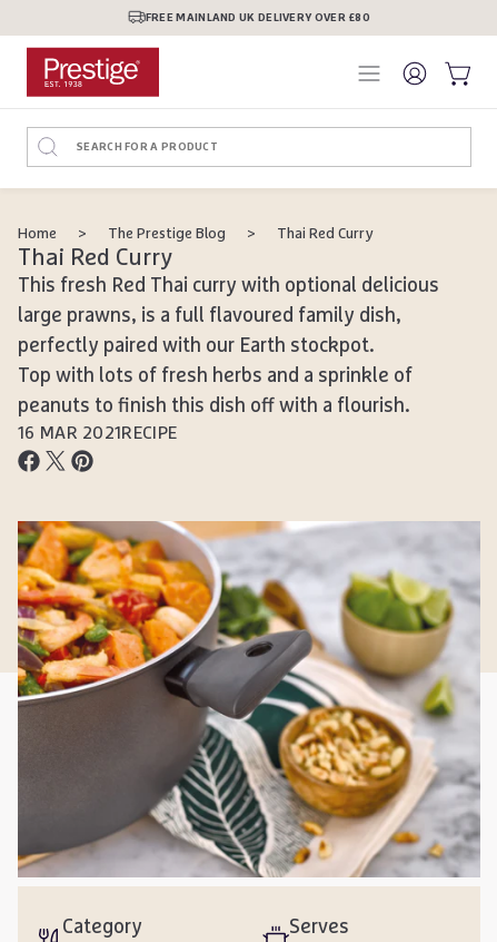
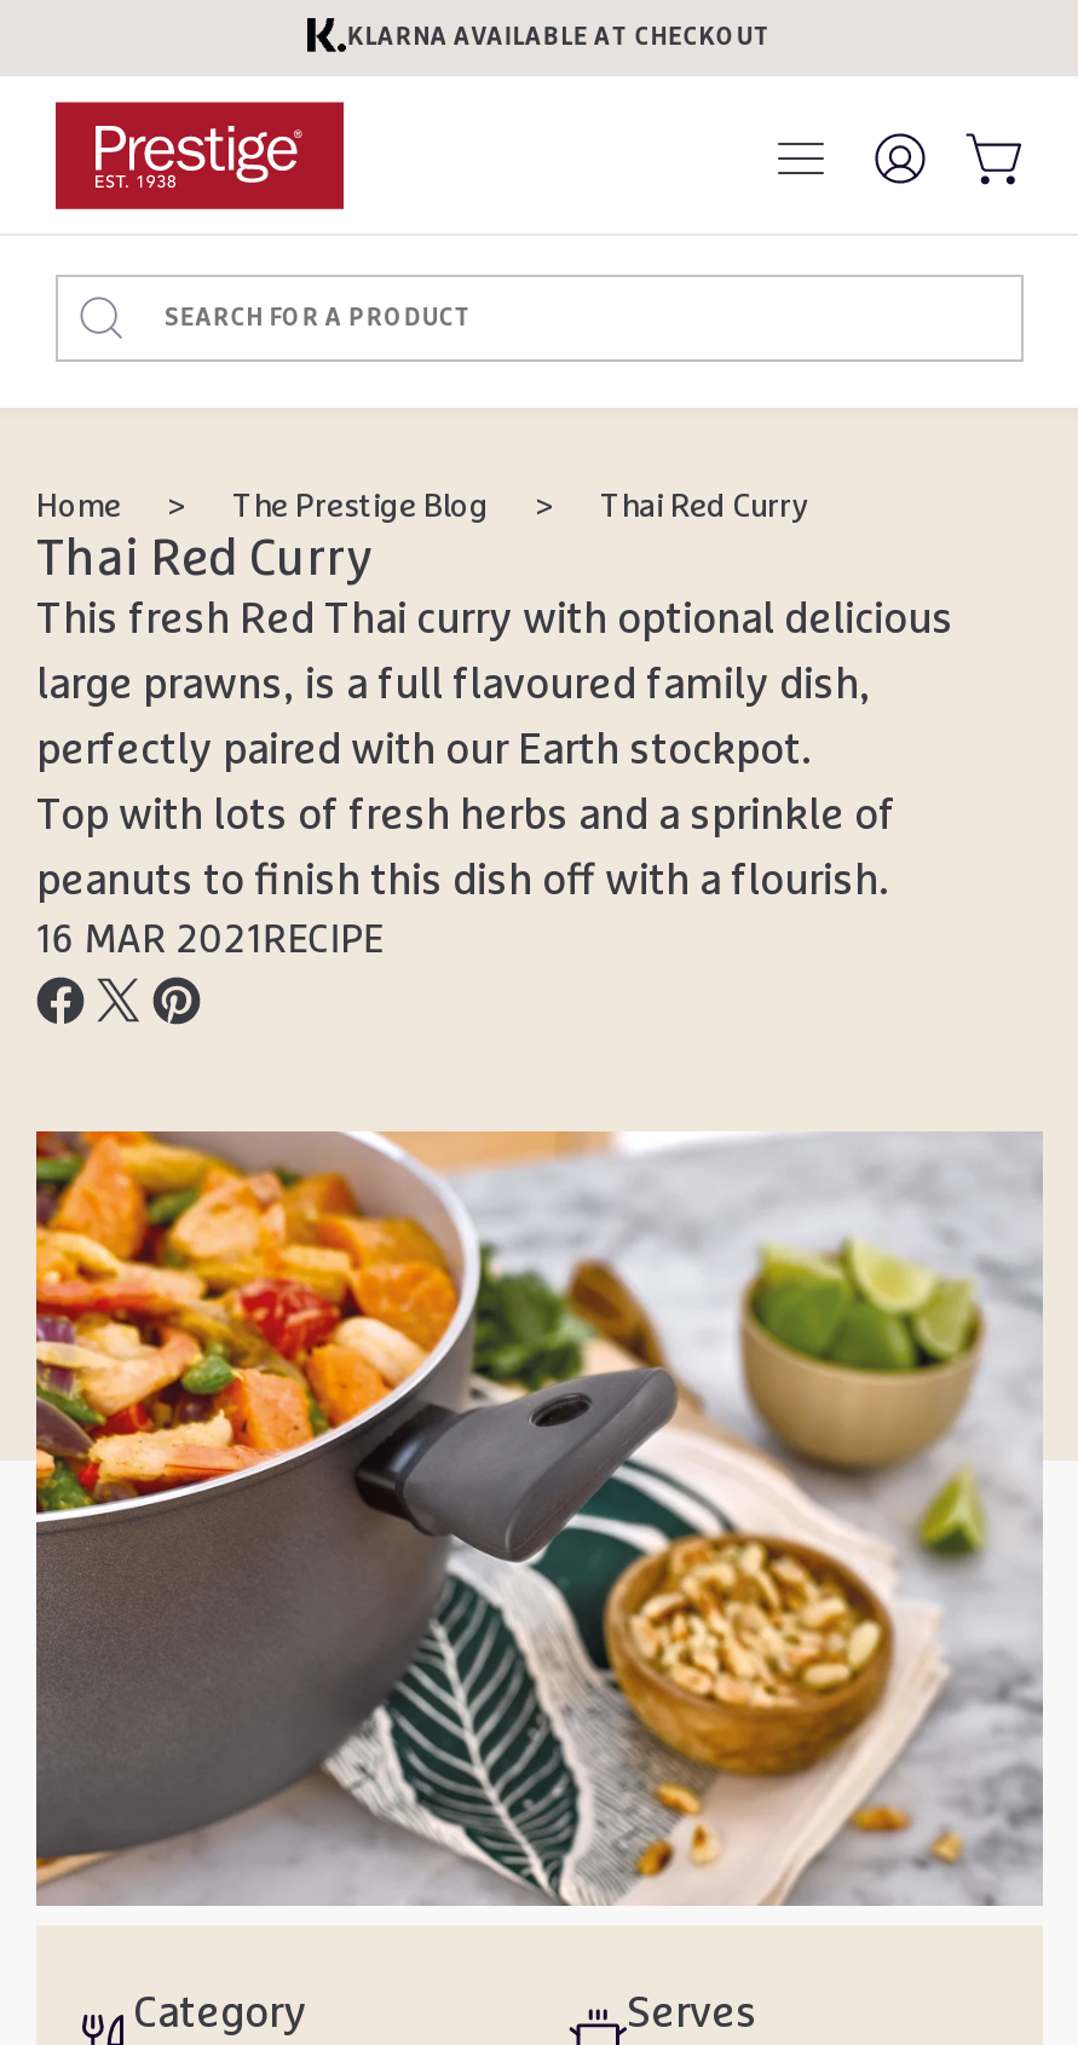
[146,12,370,23] FREE MAINLAND UK DELIVERY OVER £80 -> [347,25,771,50] KLARNA AVAILABLE AT CHECKOUT

